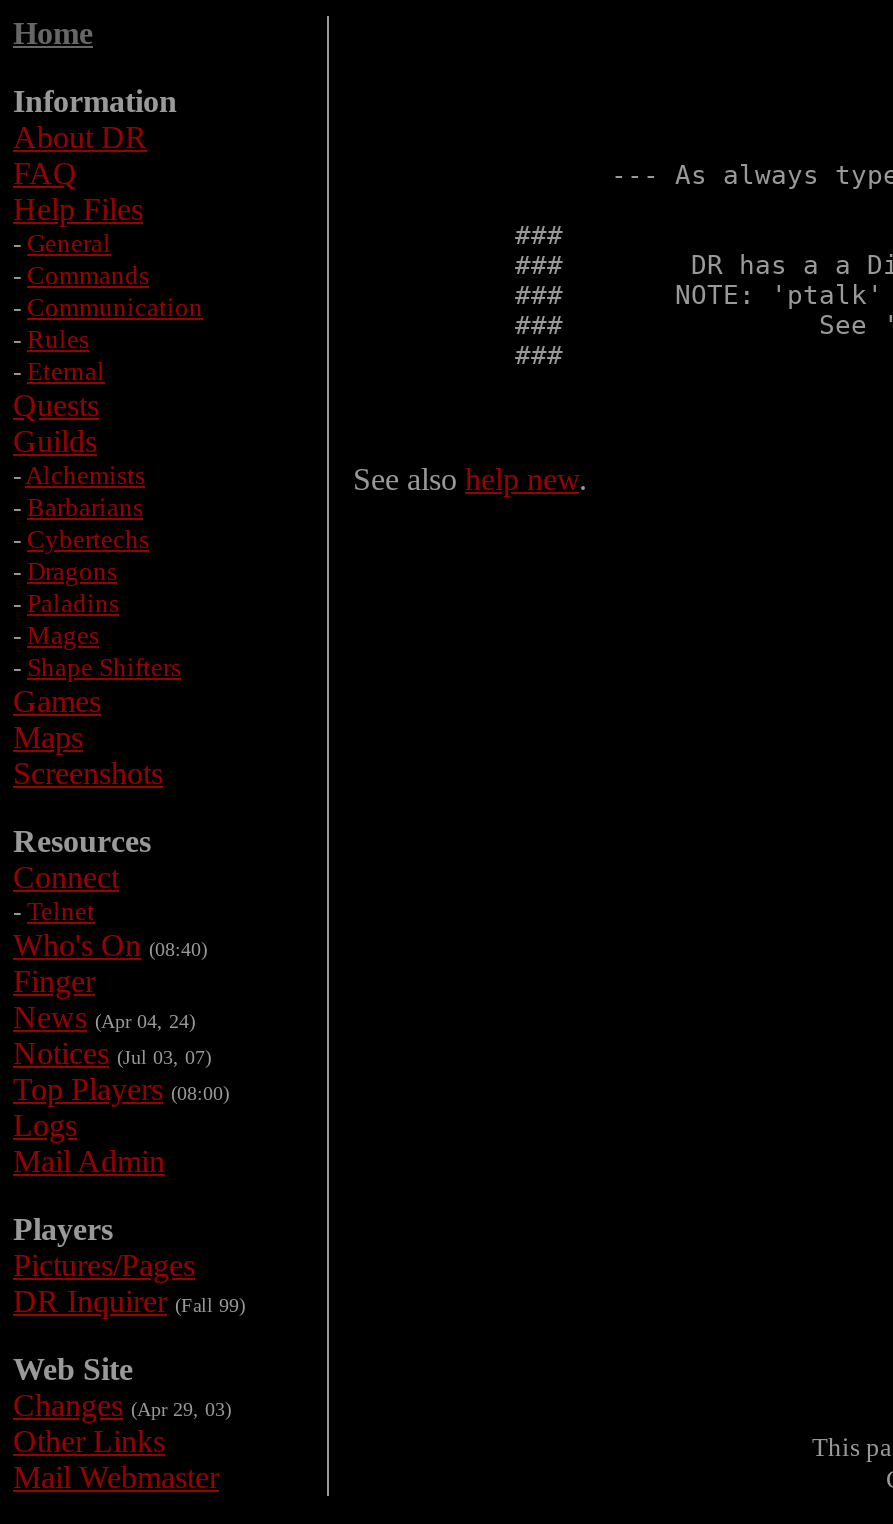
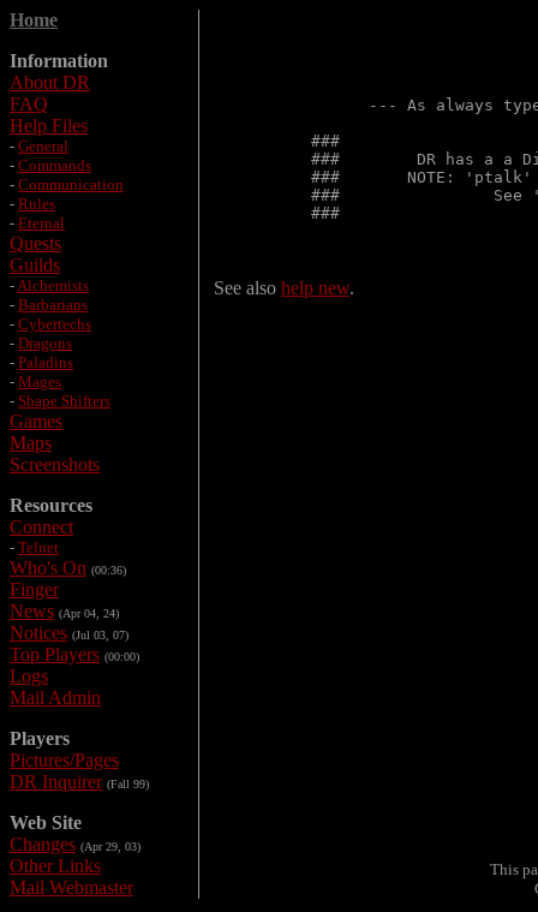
[13,928,207,962] Who's On (08:40) -> [10,558,126,578] Who's On (00:36)
[13,1072,229,1106] Top Players (08:00) -> [10,644,139,664] Top Players (00:00)

